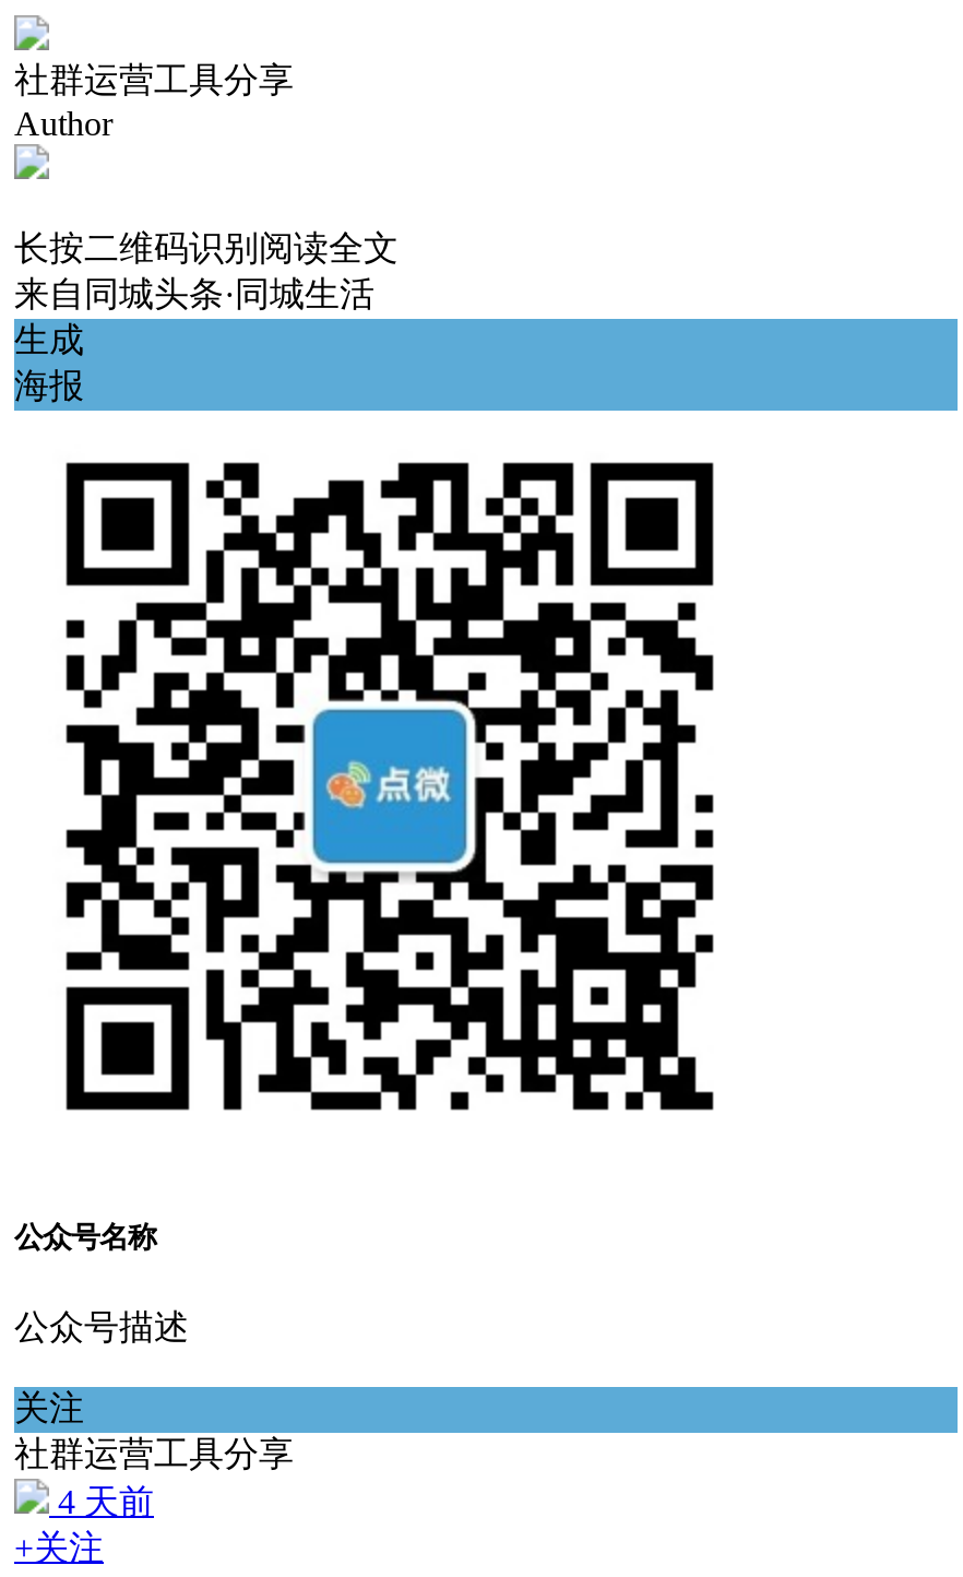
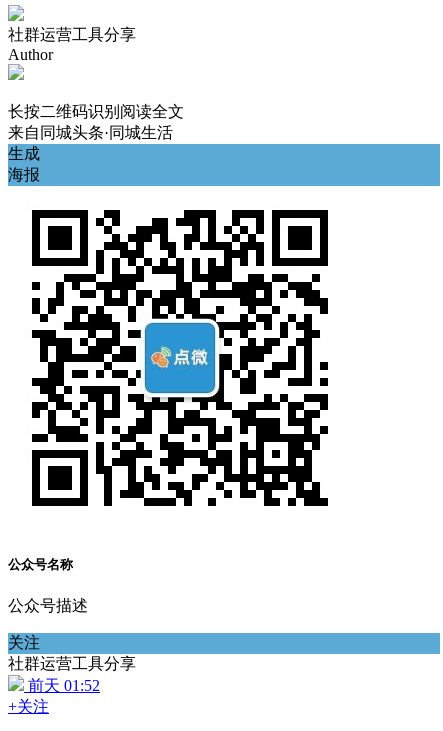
[58,1484,154,1521] 4 天前 -> [28,677,100,694] 前天 01:52

